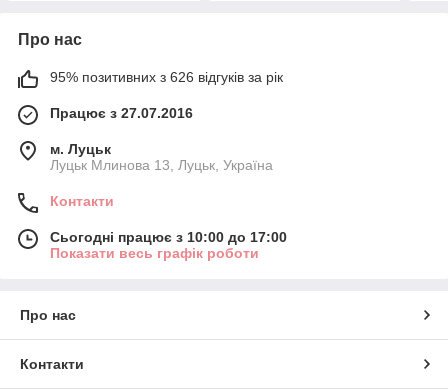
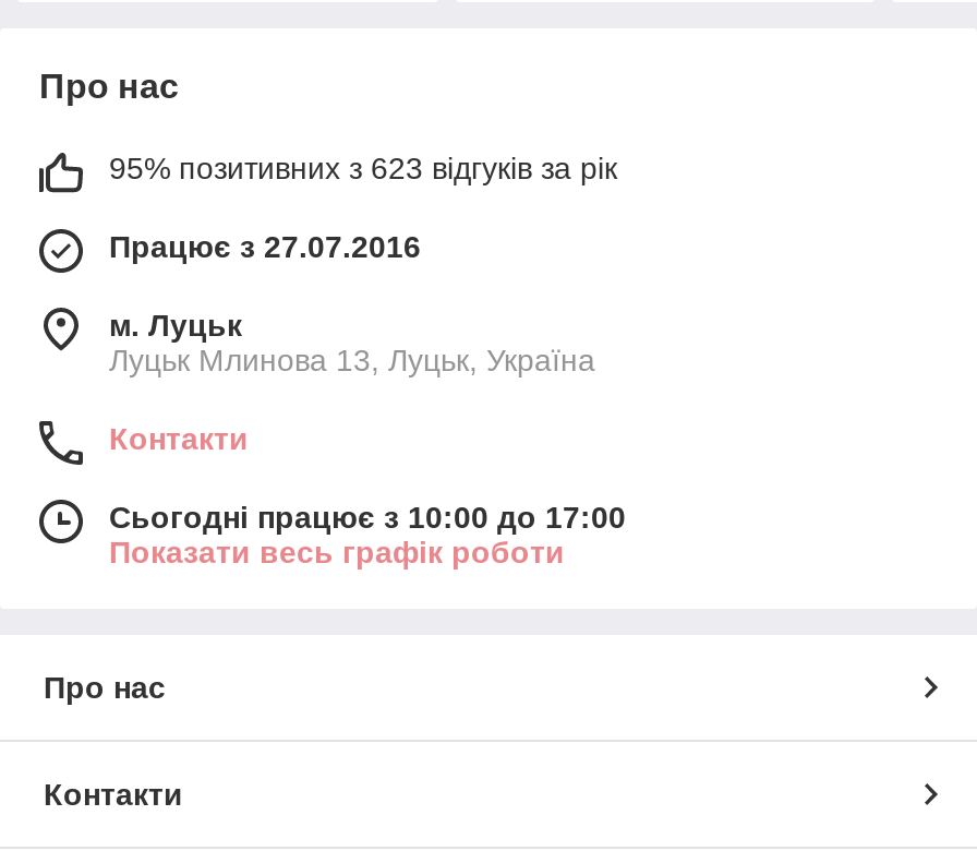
[50,69,283,85] 95% позитивних з 626 відгуків за рік -> [109,151,617,186] 95% позитивних з 623 відгуків за рік

